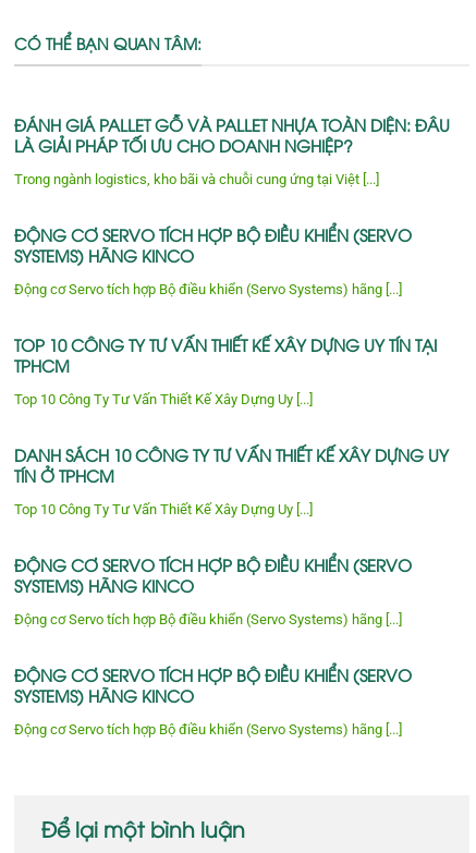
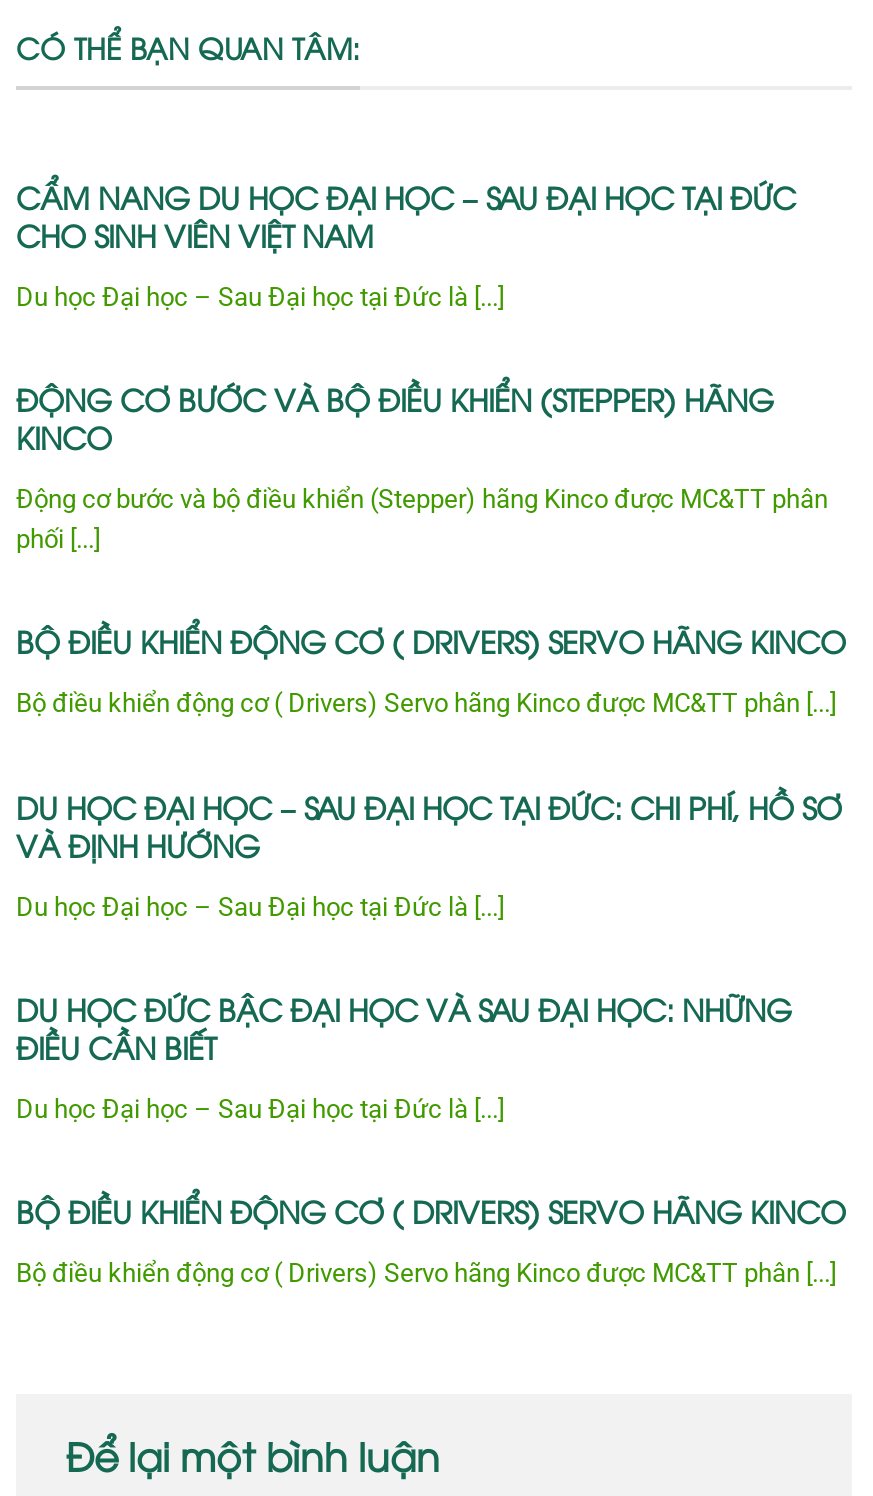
[14,113,450,155] ĐÁNH GIÁ PALLET GỖ VÀ PALLET NHỰA TOÀN DIỆN: ĐÂU | LÀ GIẢI PHÁP TỐI ƯU CHO DOANH NGHIỆP? -> [16,175,796,253] CẨM NANG DU HỌC ĐẠI HỌC – SAU ĐẠI HỌC TẠI ĐỨC | CHO SINH VIÊN VIỆT NAM
[14,171,379,187] Trong ngành logistics, kho bãi và chuỗi cung ứng tại Việt [...] -> [16,281,504,311] Du học Đại học – Sau Đại học tại Đức là [...]
[14,223,412,266] ĐỘNG CƠ SERVO TÍCH HỢP BỘ ĐIỀU KHIỂN (SERVO | SYSTEMS) HÃNG KINCO -> [16,378,774,456] ĐỘNG CƠ BƯỚC VÀ BỘ ĐIỀU KHIỂN (STEPPER) HÃNG | KINCO
[14,281,402,297] Động cơ Servo tích hợp Bộ điều khiển (Servo Systems) hãng [...] -> [16,484,828,554] Động cơ bước và bộ điều khiển (Stepper) hãng Kinco được MC&TT phân | phối [...]
[14,333,437,376] TOP 10 CÔNG TY TƯ VẤN THIẾT KẾ XÂY DỰNG UY TÍN TẠI | TPHCM -> [16,621,846,661] BỘ ĐIỀU KHIỂN ĐỘNG CƠ ( DRIVERS) SERVO HÃNG KINCO
[14,391,313,407] Top 10 Công Ty Tư Vấn Thiết Kế Xây Dựng Uy [...] -> [16,689,836,719] Bộ điều khiển động cơ ( Drivers) Servo hãng Kinco được MC&TT phân [...]
[14,443,449,486] DANH SÁCH 10 CÔNG TY TƯ VẤN THIẾT KẾ XÂY DỰNG UY | TÍN Ở TPHCM -> [16,785,842,863] DU HỌC ĐẠI HỌC – SAU ĐẠI HỌC TẠI ĐỨC: CHI PHÍ, HỒ SƠ | VÀ ĐỊNH HƯỚNG
[14,501,313,518] Top 10 Công Ty Tư Vấn Thiết Kế Xây Dựng Uy [...] -> [16,891,504,921] Du học Đại học – Sau Đại học tại Đức là [...]
[14,554,412,596] ĐỘNG CƠ SERVO TÍCH HỢP BỘ ĐIỀU KHIỂN (SERVO | SYSTEMS) HÃNG KINCO -> [16,987,792,1065] DU HỌC ĐỨC BẬC ĐẠI HỌC VÀ SAU ĐẠI HỌC: NHỮNG | ĐIỀU CẦN BIẾT
[14,611,402,628] Động cơ Servo tích hợp Bộ điều khiển (Servo Systems) hãng [...] -> [16,1093,504,1123] Du học Đại học – Sau Đại học tại Đức là [...]
[14,664,412,706] ĐỘNG CƠ SERVO TÍCH HỢP BỘ ĐIỀU KHIỂN (SERVO | SYSTEMS) HÃNG KINCO -> [16,1191,846,1231] BỘ ĐIỀU KHIỂN ĐỘNG CƠ ( DRIVERS) SERVO HÃNG KINCO
[14,722,402,738] Động cơ Servo tích hợp Bộ điều khiển (Servo Systems) hãng [...] -> [16,1259,836,1289] Bộ điều khiển động cơ ( Drivers) Servo hãng Kinco được MC&TT phân [...]

